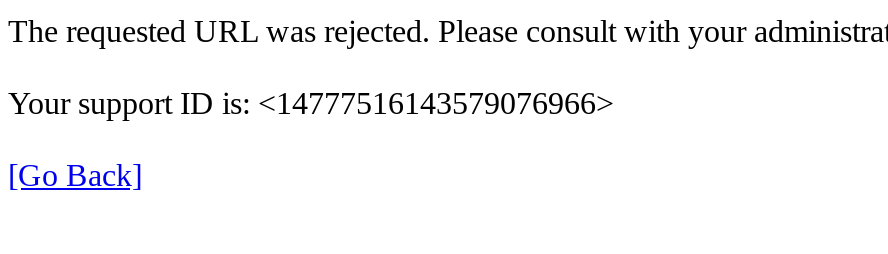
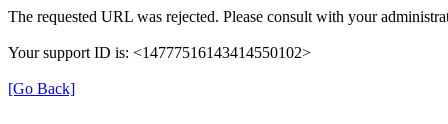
[8,86,614,120] Your support ID is: <14777516143579076966> -> [8,44,311,61] Your support ID is: <14777516143414550102>

